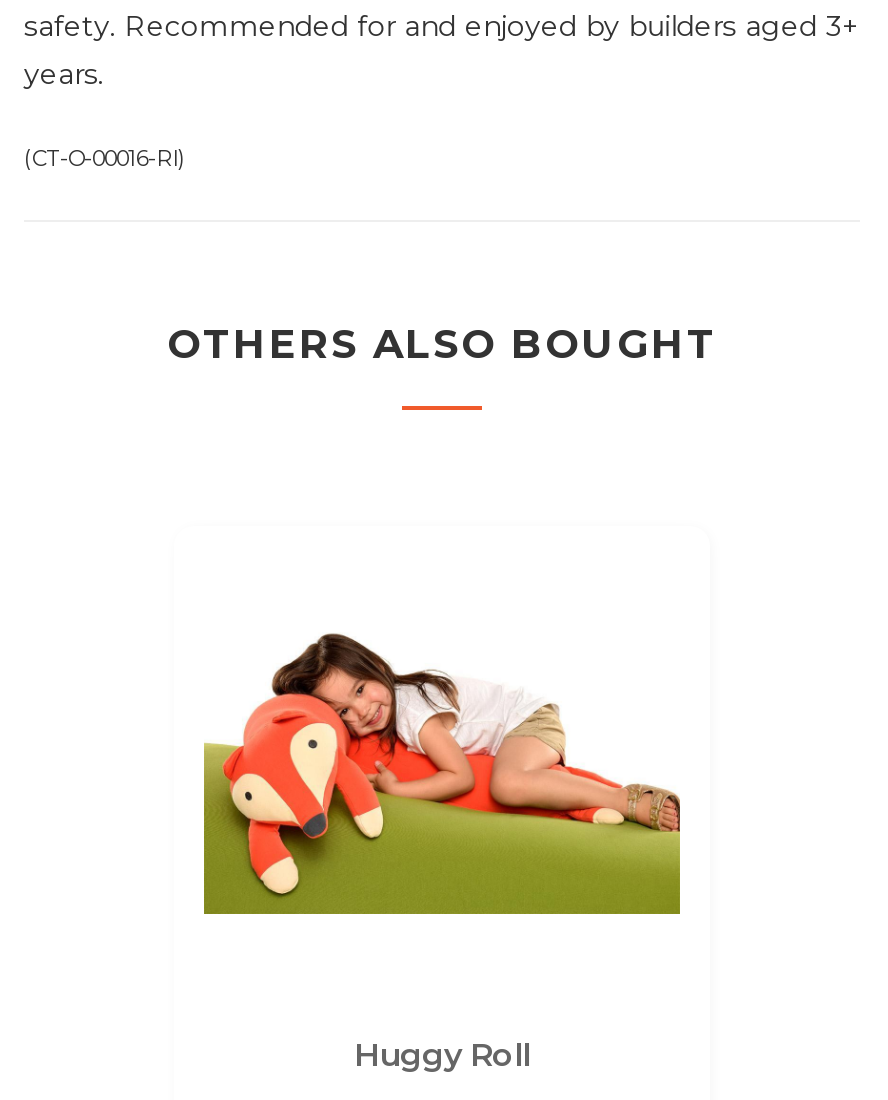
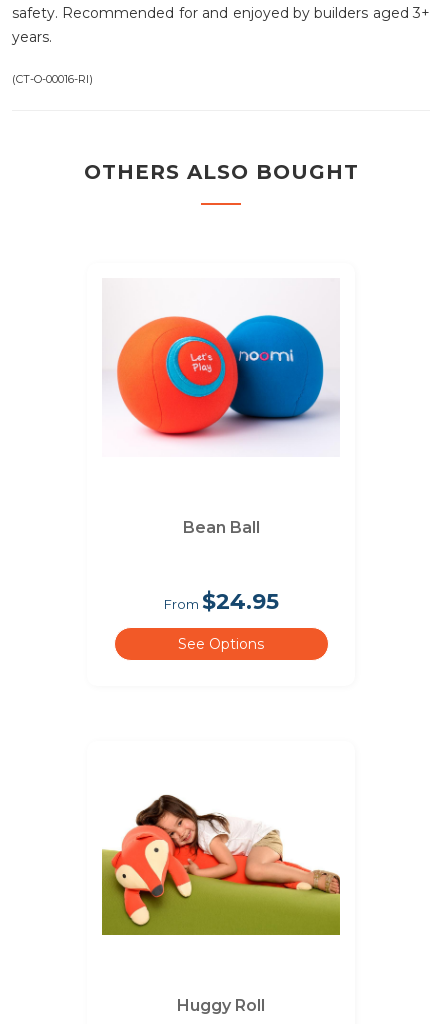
none -> [115,314,340,444] [image]
none -> [163,518,278,653] Bean Ball | From $24.95 | See Options

